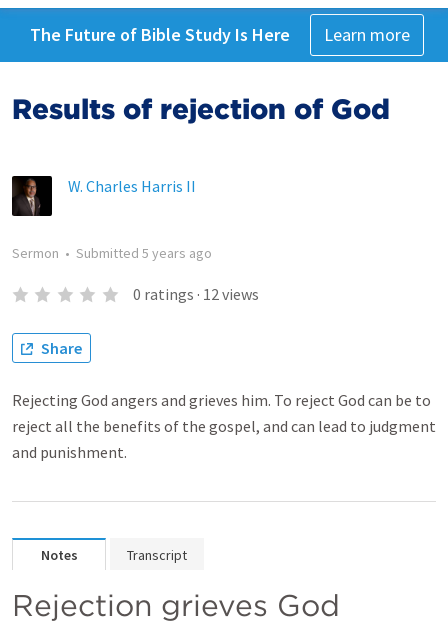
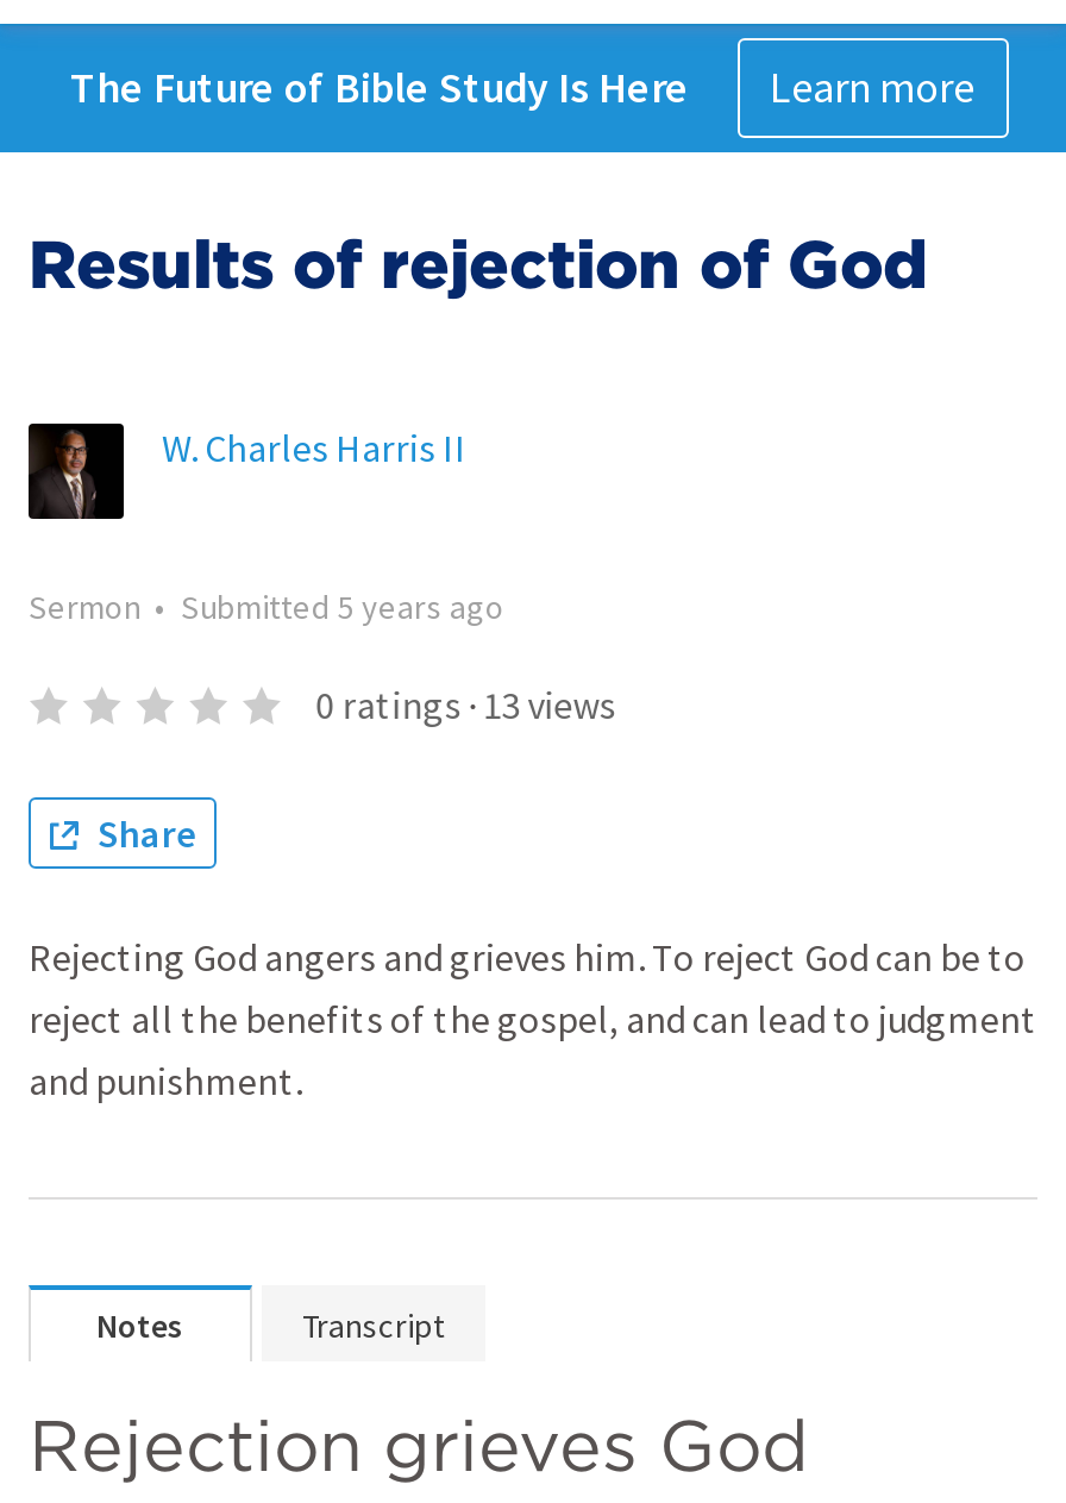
[133,284,259,304] 0 ratings · 12 views -> [316,681,616,728] 0 ratings · 13 views

